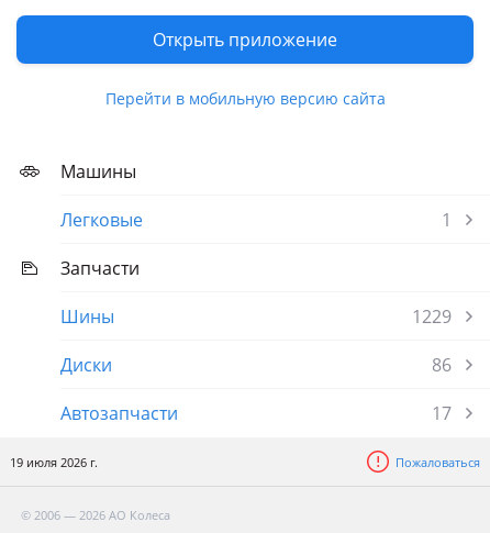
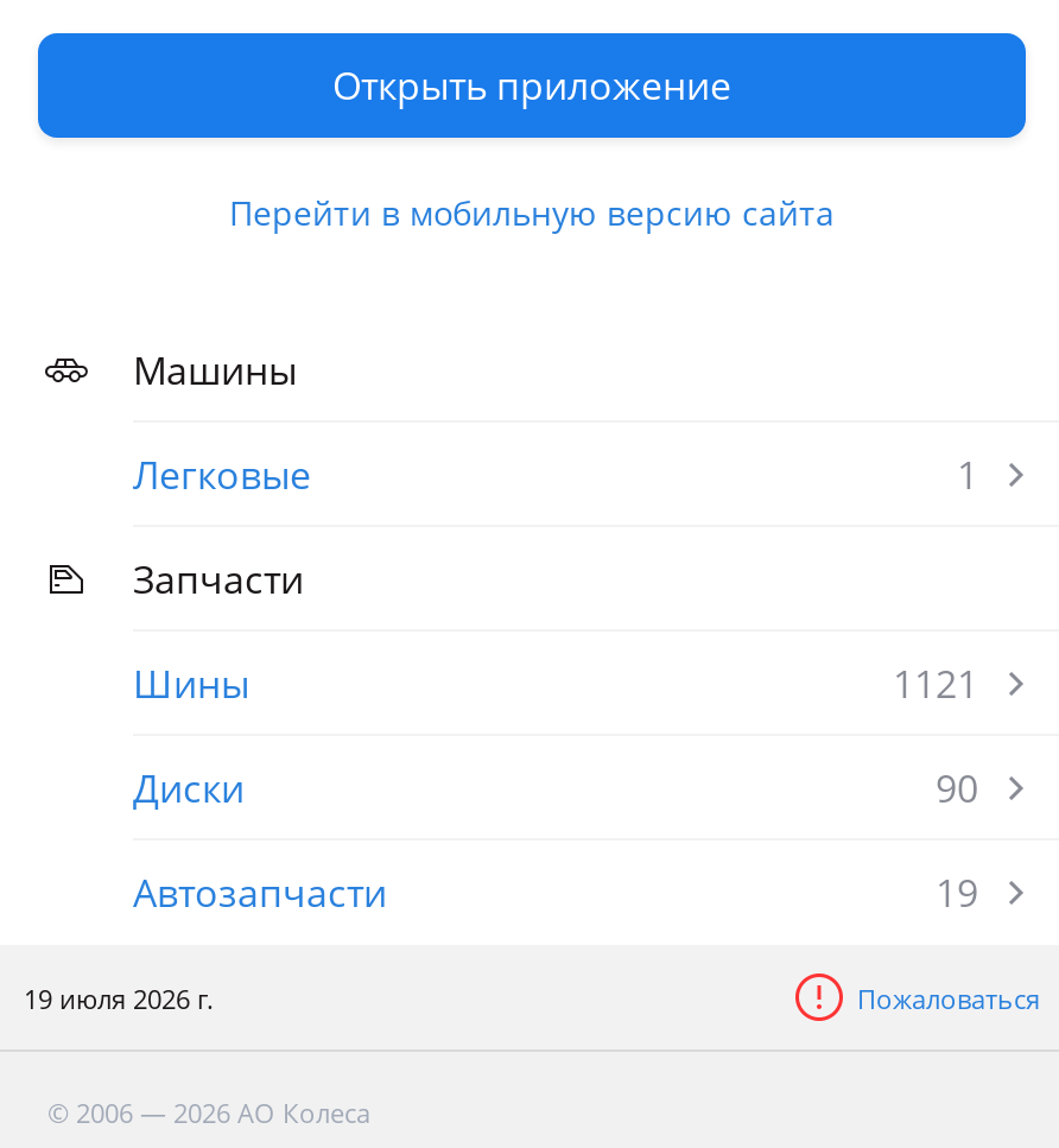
[412,304,452,329] 1229 -> [893,658,978,710] 1121
[432,353,452,377] 86 -> [936,762,978,814] 90
[432,401,452,425] 17 -> [936,867,978,919] 19

